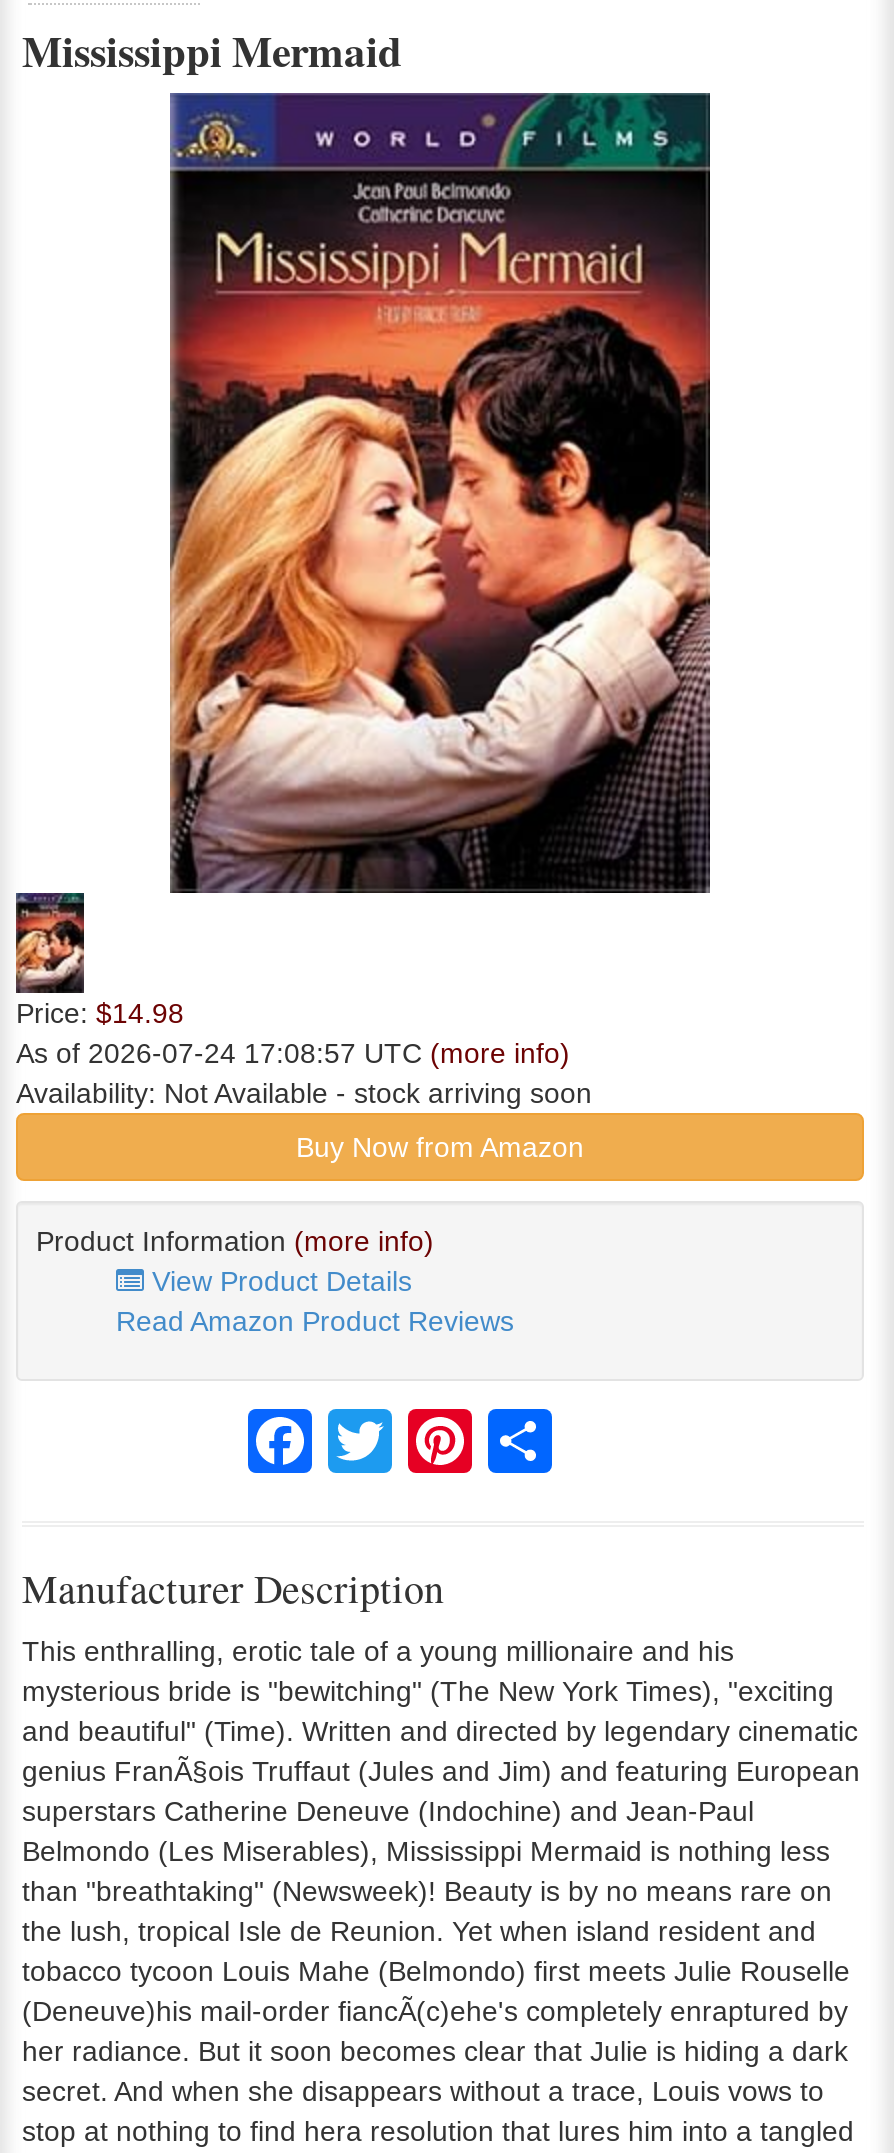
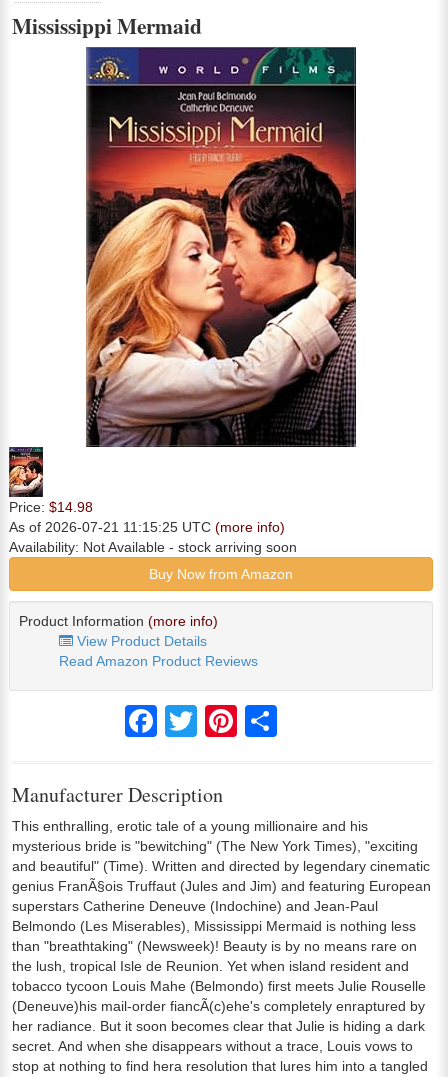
[16,1037,570,1069] As of 2026-07-24 17:08:57 UTC (more info) -> [9,519,285,535] As of 2026-07-21 11:15:25 UTC (more info)

